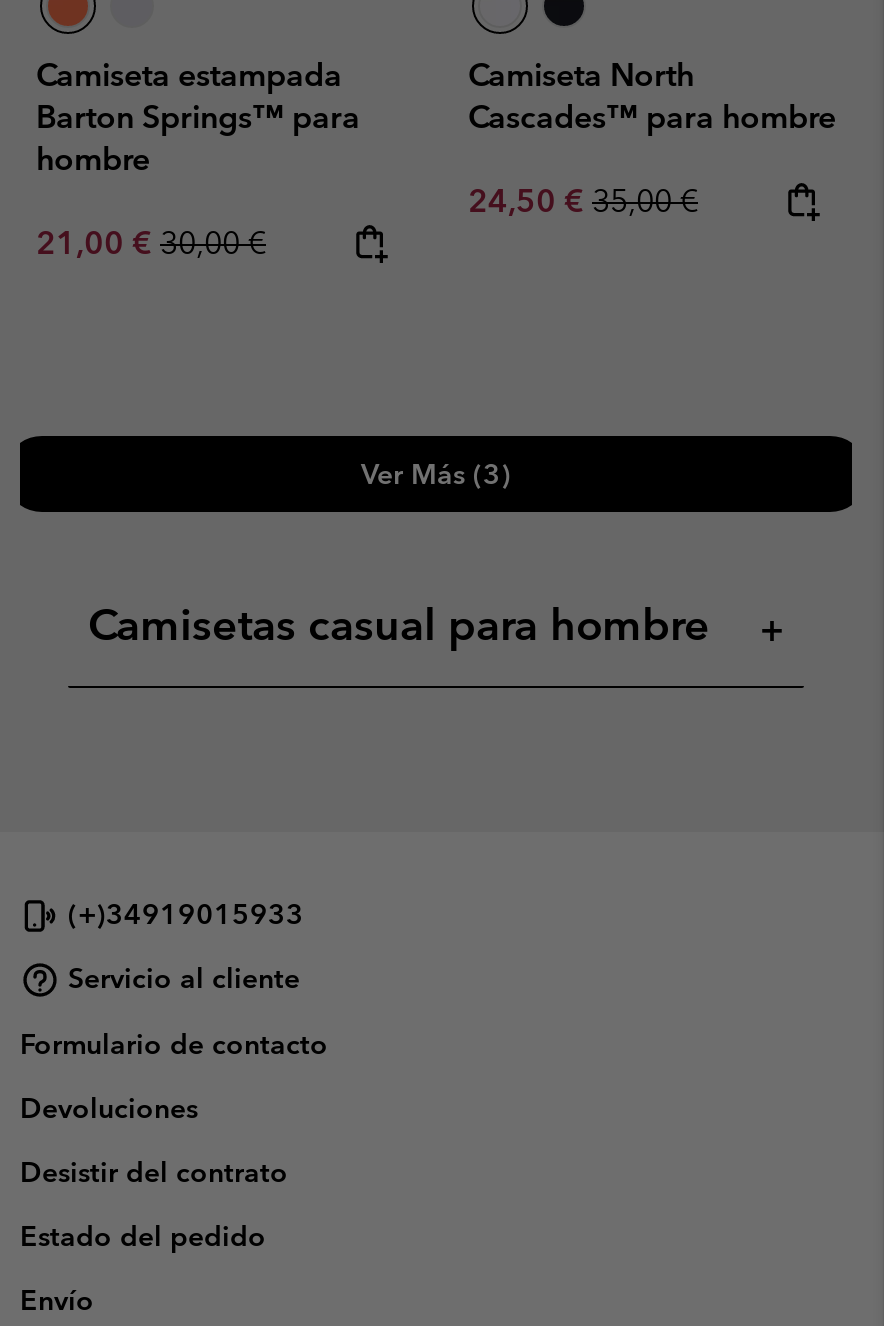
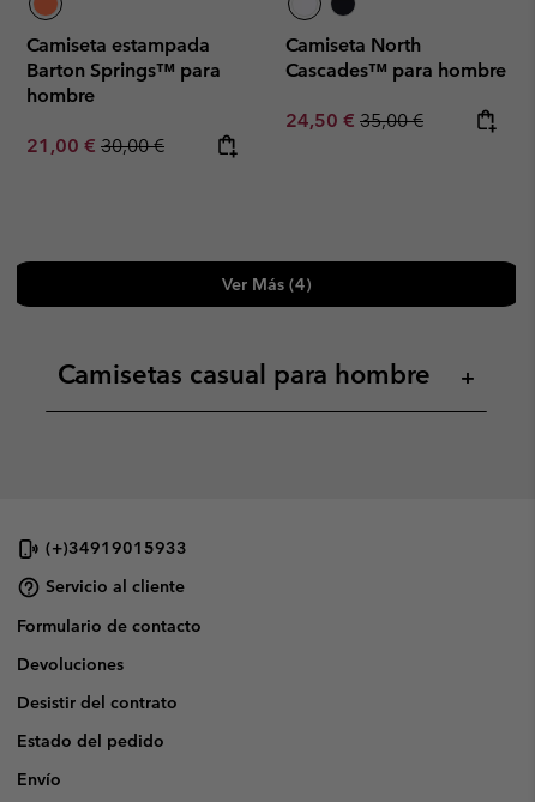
[361,456,511,492] Ver Más (3) -> [221,273,311,295] Ver Más (4)

